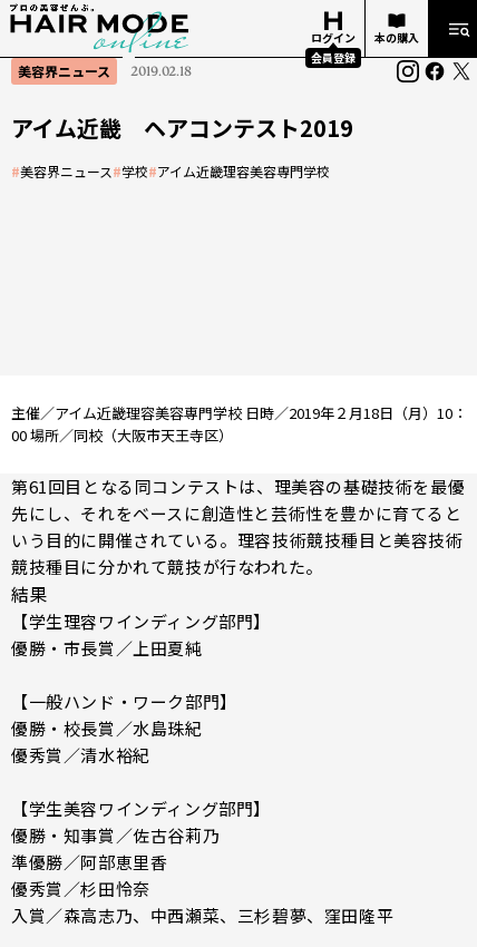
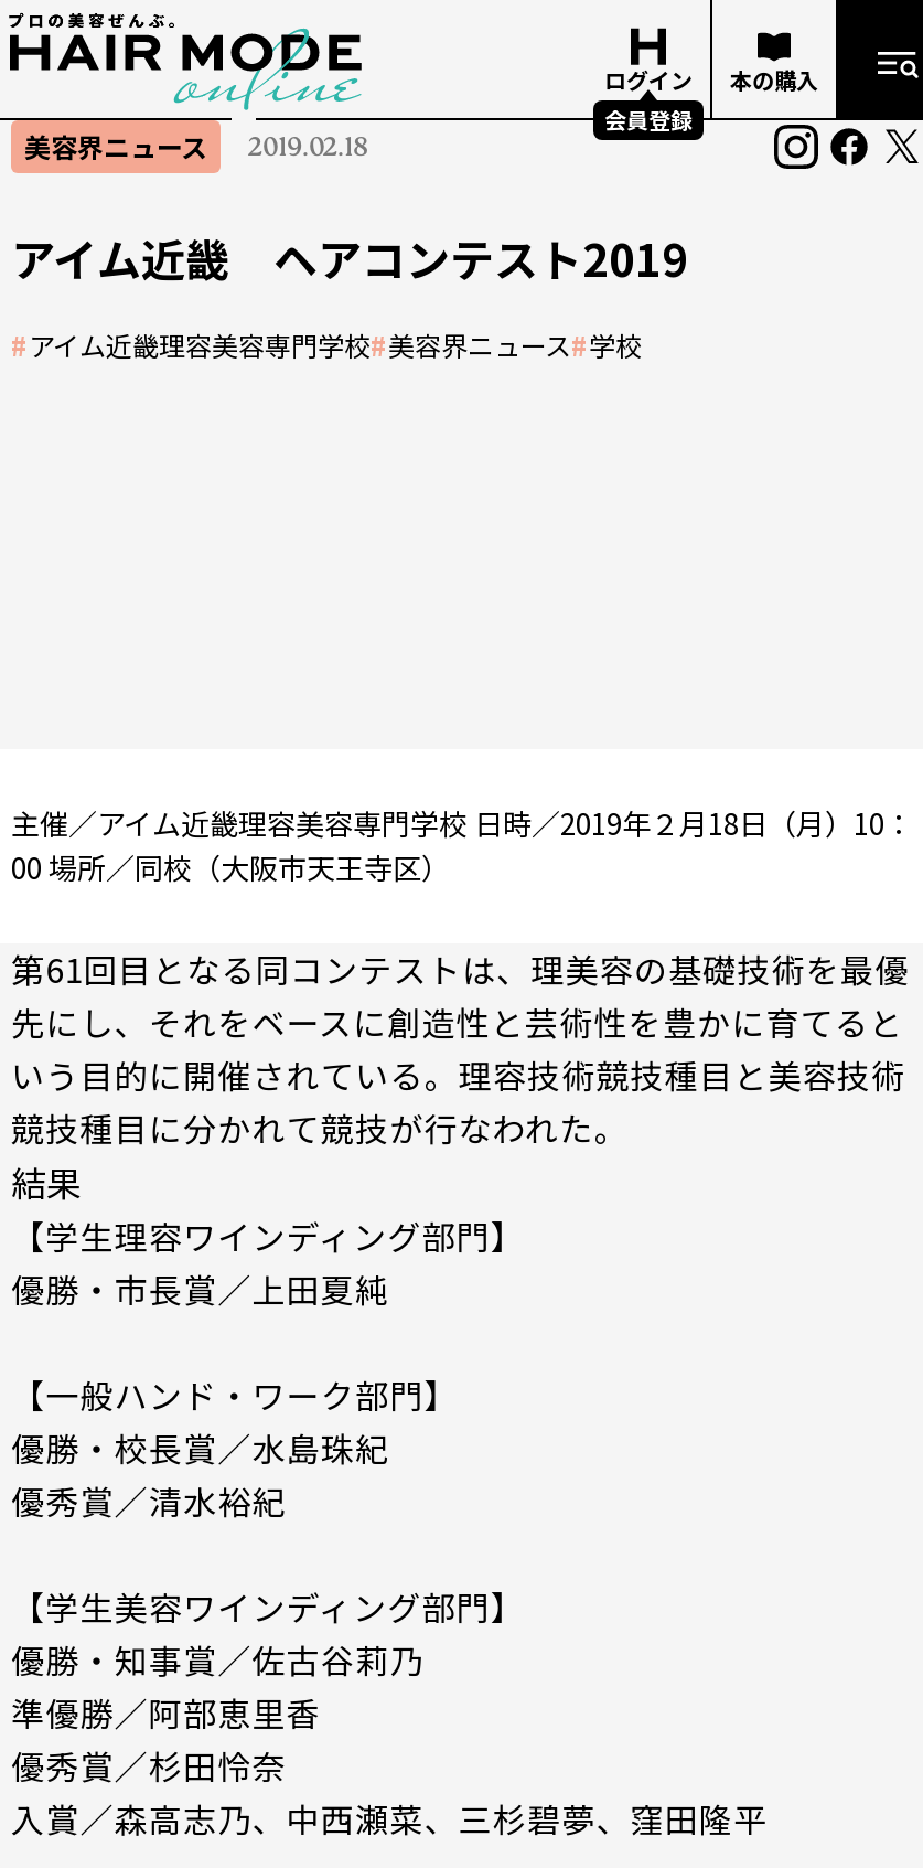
[11,162,330,180] #美容界ニュース#学校#アイム近畿理容美容専門学校 -> [11,325,642,363] #アイム近畿理容美容専門学校#美容界ニュース#学校

